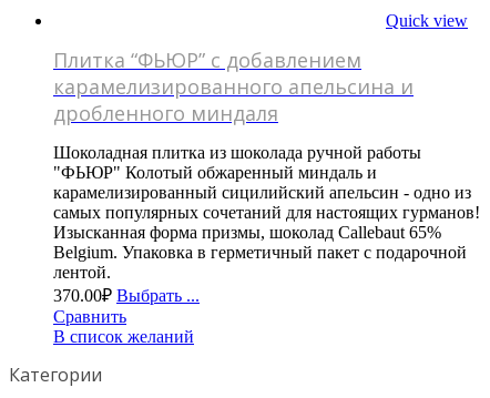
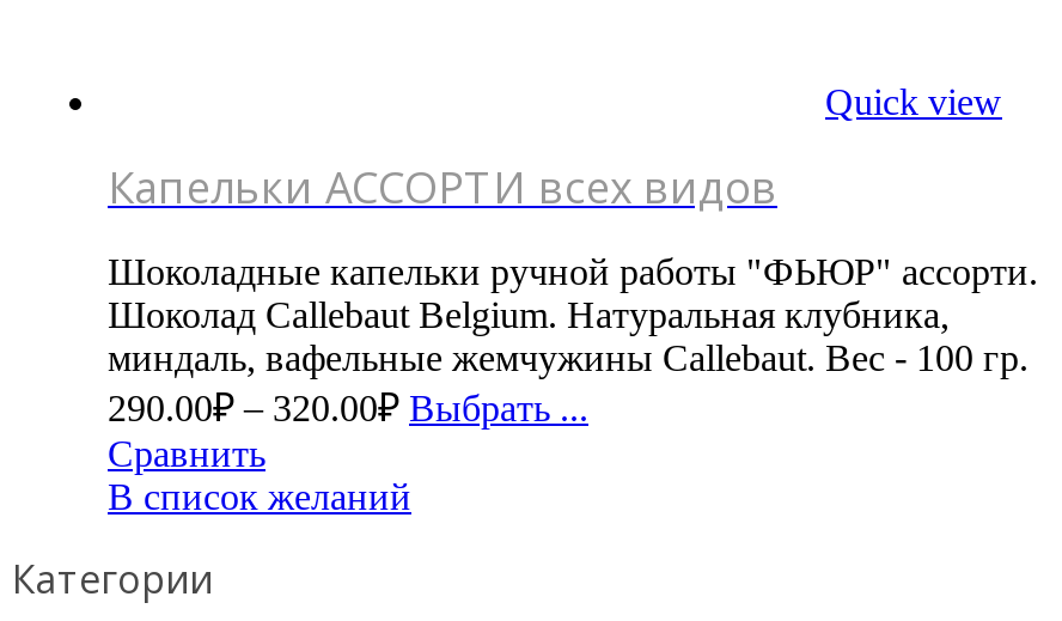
[53,47,414,127] Плитка “ФЬЮР” с добавлением | карамелизированного апельсина и | дробленного миндаля -> [108,159,777,216] Капельки АССОРТИ всех видов
[53,143,480,305] Шоколадная плитка из шоколада ручной работы | "ФЬЮР" Колотый обжаренный миндаль и | карамелизированный сицилийский апельсин - одно из | самых популярных сочетаний для настоящих гурманов! | Изысканная форма призмы, шоколад Callebaut 65% | Belgium. Упаковка в герметичный пакет с подарочной | лентой. | 370.00₽ Выбрать ... -> [108,252,1038,429] Шоколадные капельки ручной работы "ФЬЮР" ассорти. | Шоколад Callebaut Belgium. Натуральная клубника, | миндаль, вафельные жемчужины Callebaut. Вес - 100 гр. | 290.00₽ – 320.00₽ Выбрать ...

